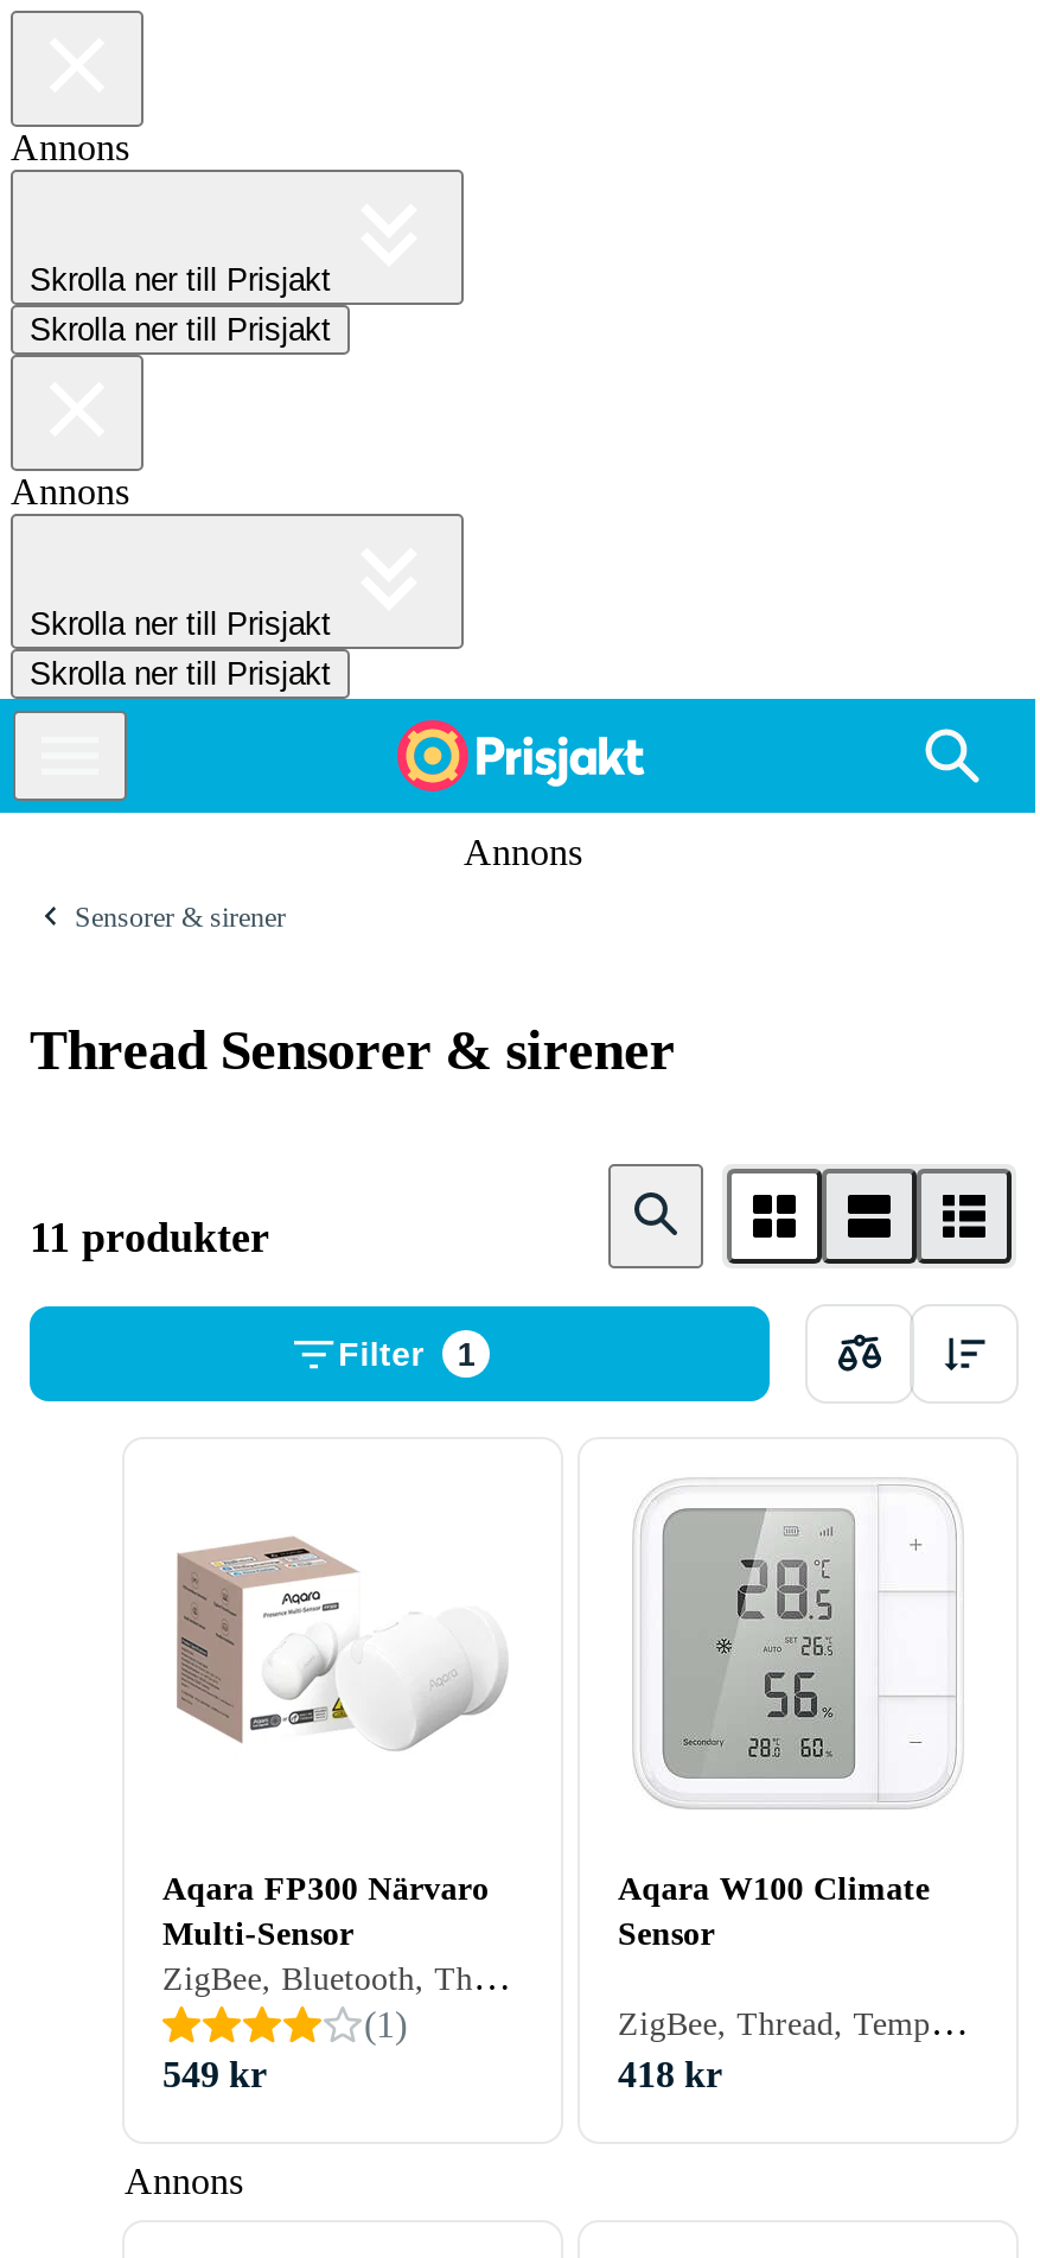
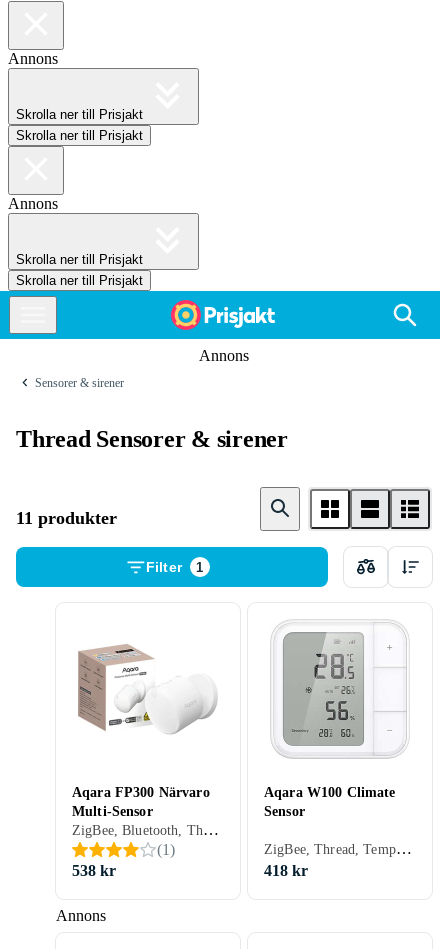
[162,2054,267,2094] 549 kr -> [72,862,116,879] 538 kr

